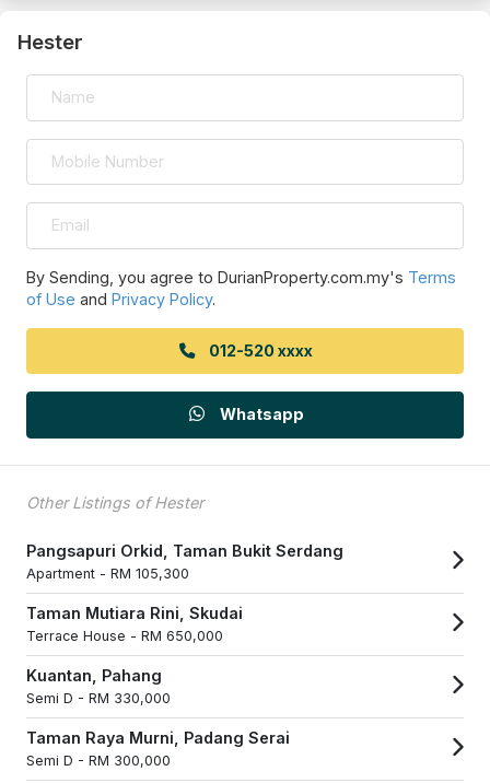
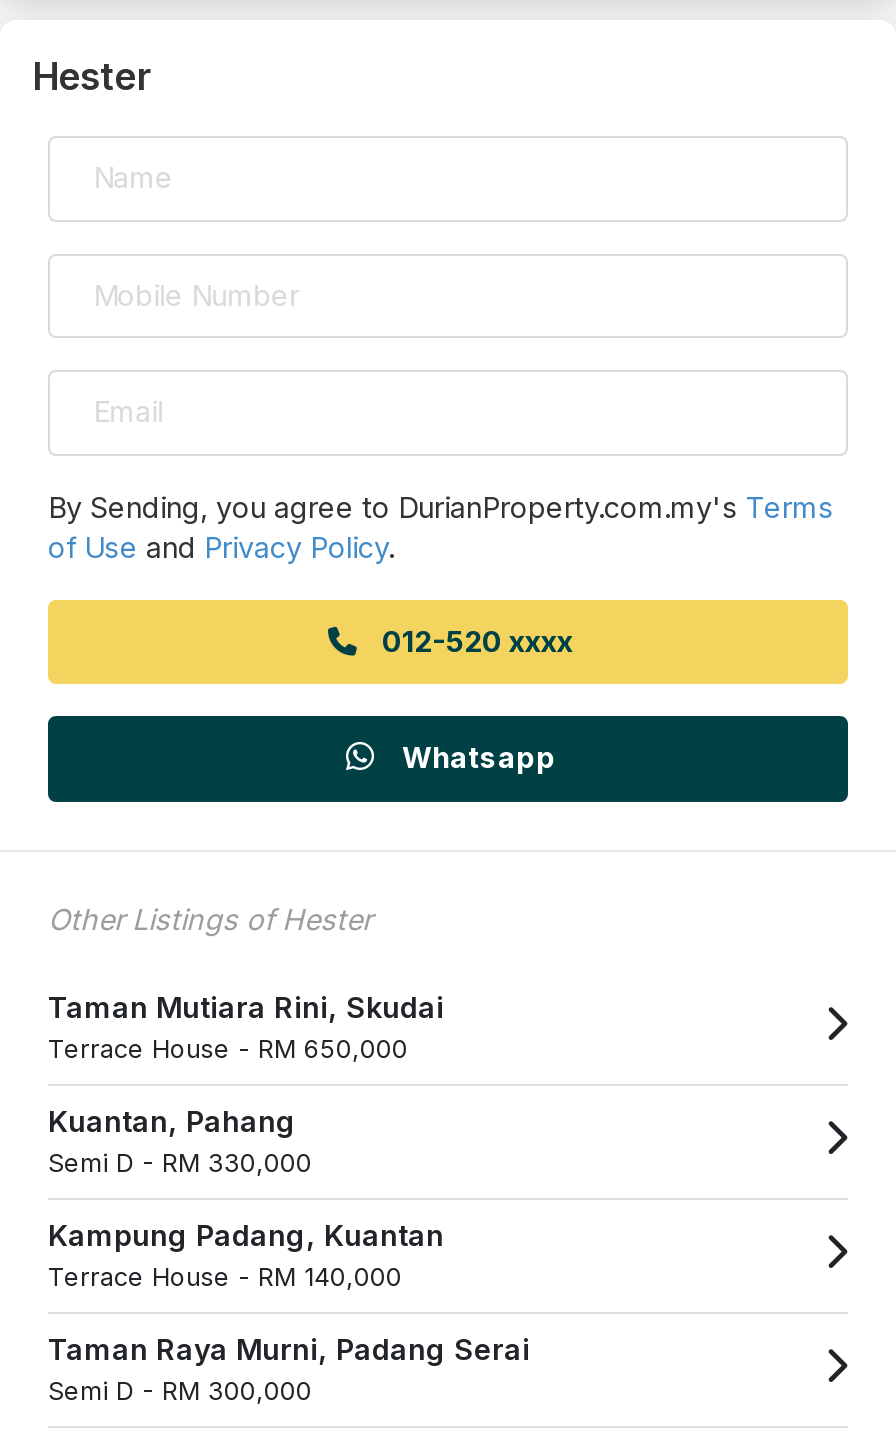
[26,541,343,581] Pangsapuri Orkid, Taman Bukit Serdang | Apartment - RM 105,300 -> none
moved [26,603,243,706] -> [48,989,444,1177]: Taman Mutiara Rini, Skudai | Terrace House - RM 650,000 | Kuantan, Pahang | Semi D - RM 330,000
none -> [48,1217,444,1291] Kampung Padang, Kuantan | Terrace House - RM 140,000

